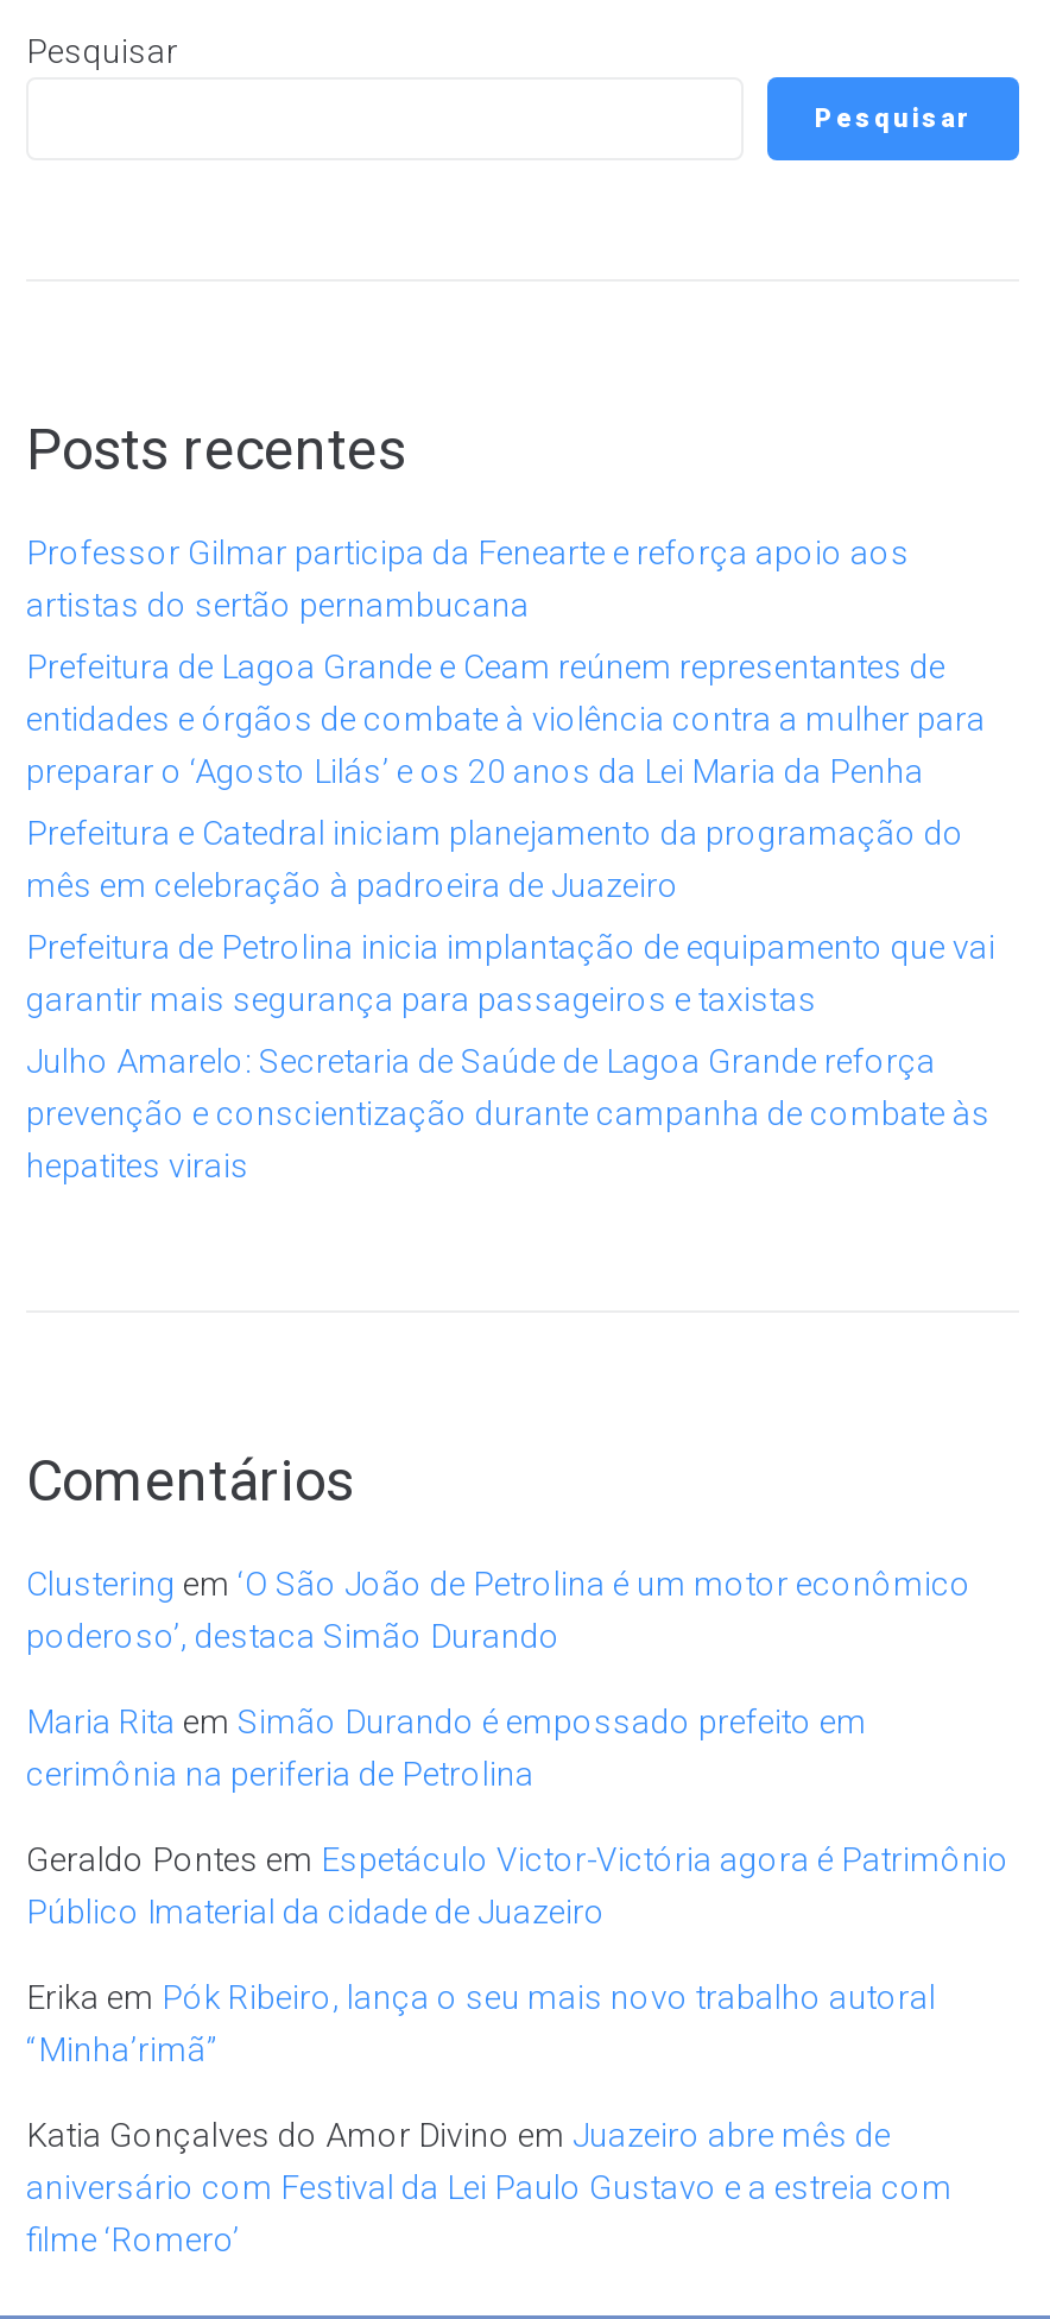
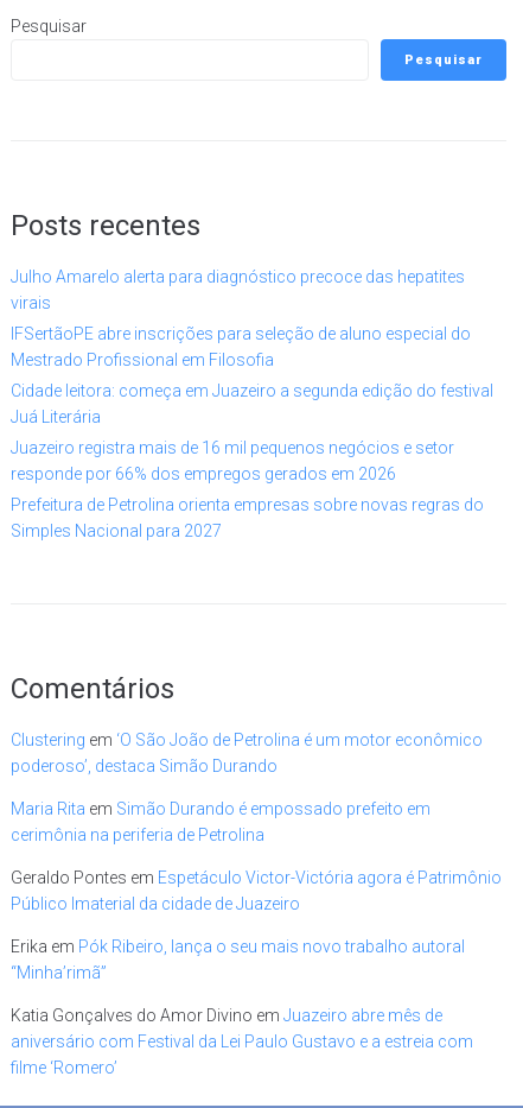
[26,533,910,623] Professor Gilmar participa da Fenearte e reforça apoio aos | artistas do sertão pernambucana -> [11,267,465,312] Julho Amarelo alerta para diagnóstico precoce das hepatites | virais
[26,647,986,790] Prefeitura de Lagoa Grande e Ceam reúnem representantes de | entidades e órgãos de combate à violência contra a mulher para | preparar o ‘Agosto Lilás’ e os 20 anos da Lei Maria da Penha -> [11,324,471,369] IFSertãoPE abre inscrições para seleção de aluno especial do | Mestrado Profissional em Filosofia
[26,813,964,904] Prefeitura e Catedral iniciam planejamento da programação do | mês em celebração à padroeira de Juazeiro -> [11,381,493,426] Cidade leitora: começa em Juazeiro a segunda edição do festival | Juá Literária
[26,927,995,1018] Prefeitura de Petrolina inicia implantação de equipamento que vai | garantir mais segurança para passageiros e taxistas -> [11,438,454,483] Juazeiro registra mais de 16 mil pequenos negócios e setor | responde por 66% dos empregos gerados em 2026
[26,1041,991,1184] Julho Amarelo: Secretaria de Saúde de Lagoa Grande reforça | prevenção e conscientização durante campanha de combate às | hepatites virais -> [11,495,484,540] Prefeitura de Petrolina orienta empresas sobre novas regras do | Simples Nacional para 2027

